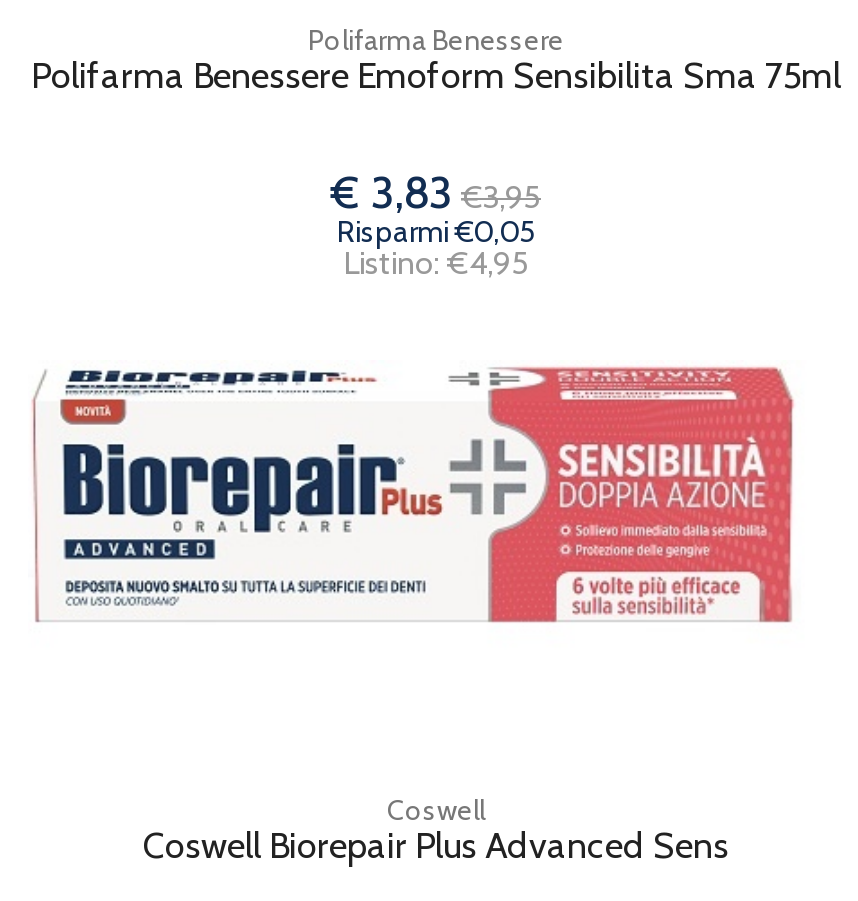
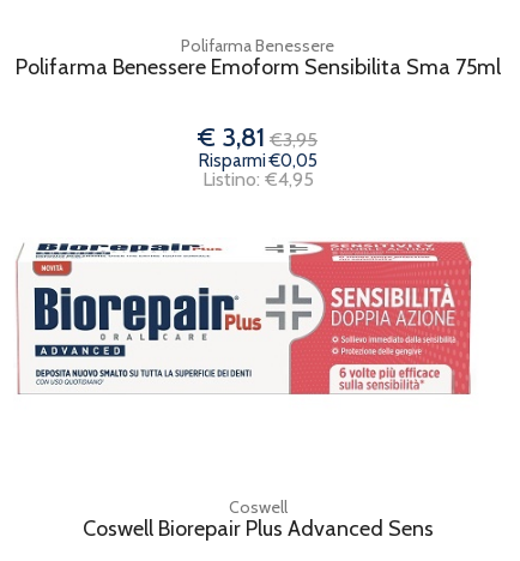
[331,165,541,219] € 3,83 €3,95 -> [198,121,318,153] € 3,81 €3,95

